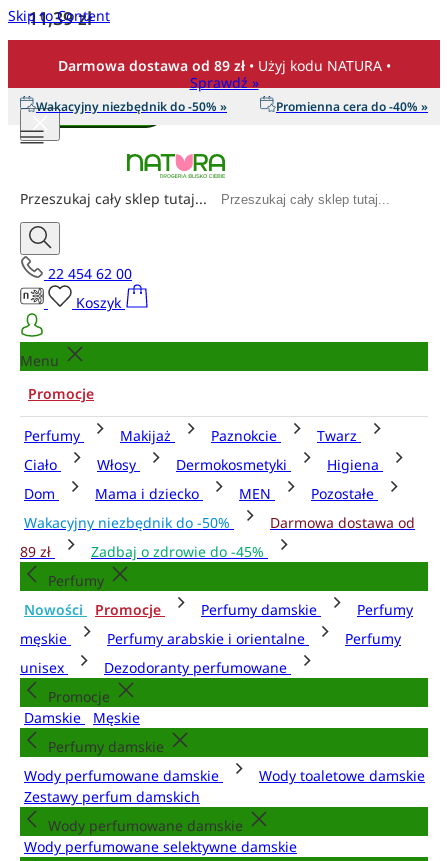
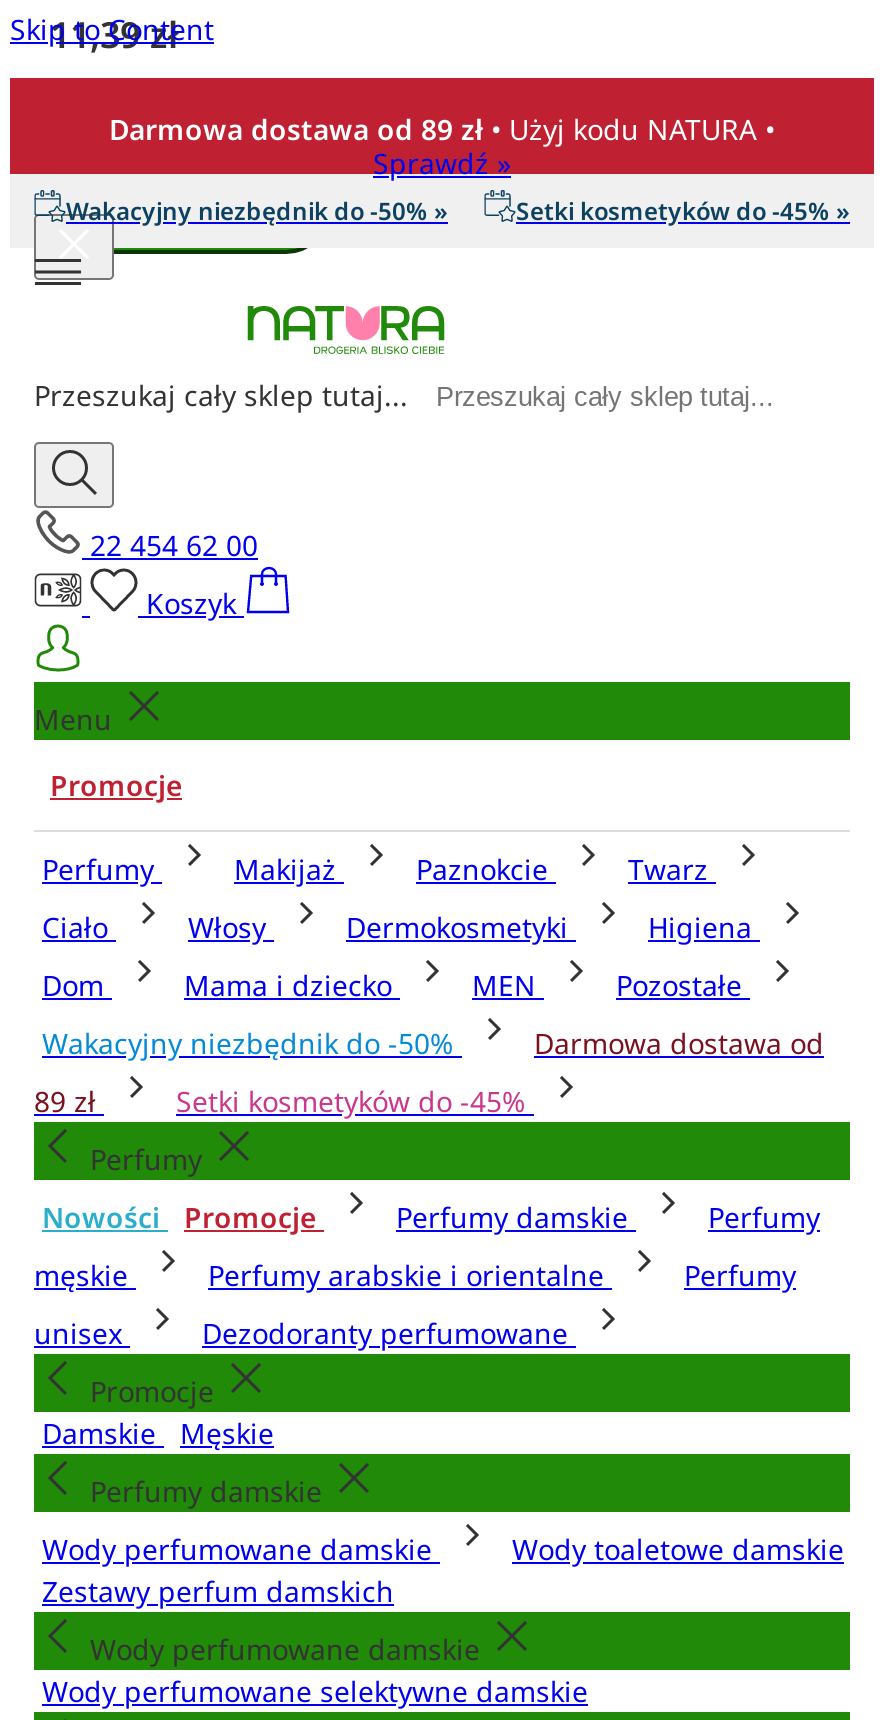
[276,97,428,114] Promienna cera do -40% » -> [516,193,850,227] Setki kosmetyków do -45% »
[91,542,268,561] Zadbaj o zdrowie do -45% -> [176,1082,534,1120] Setki kosmetyków do -45%

